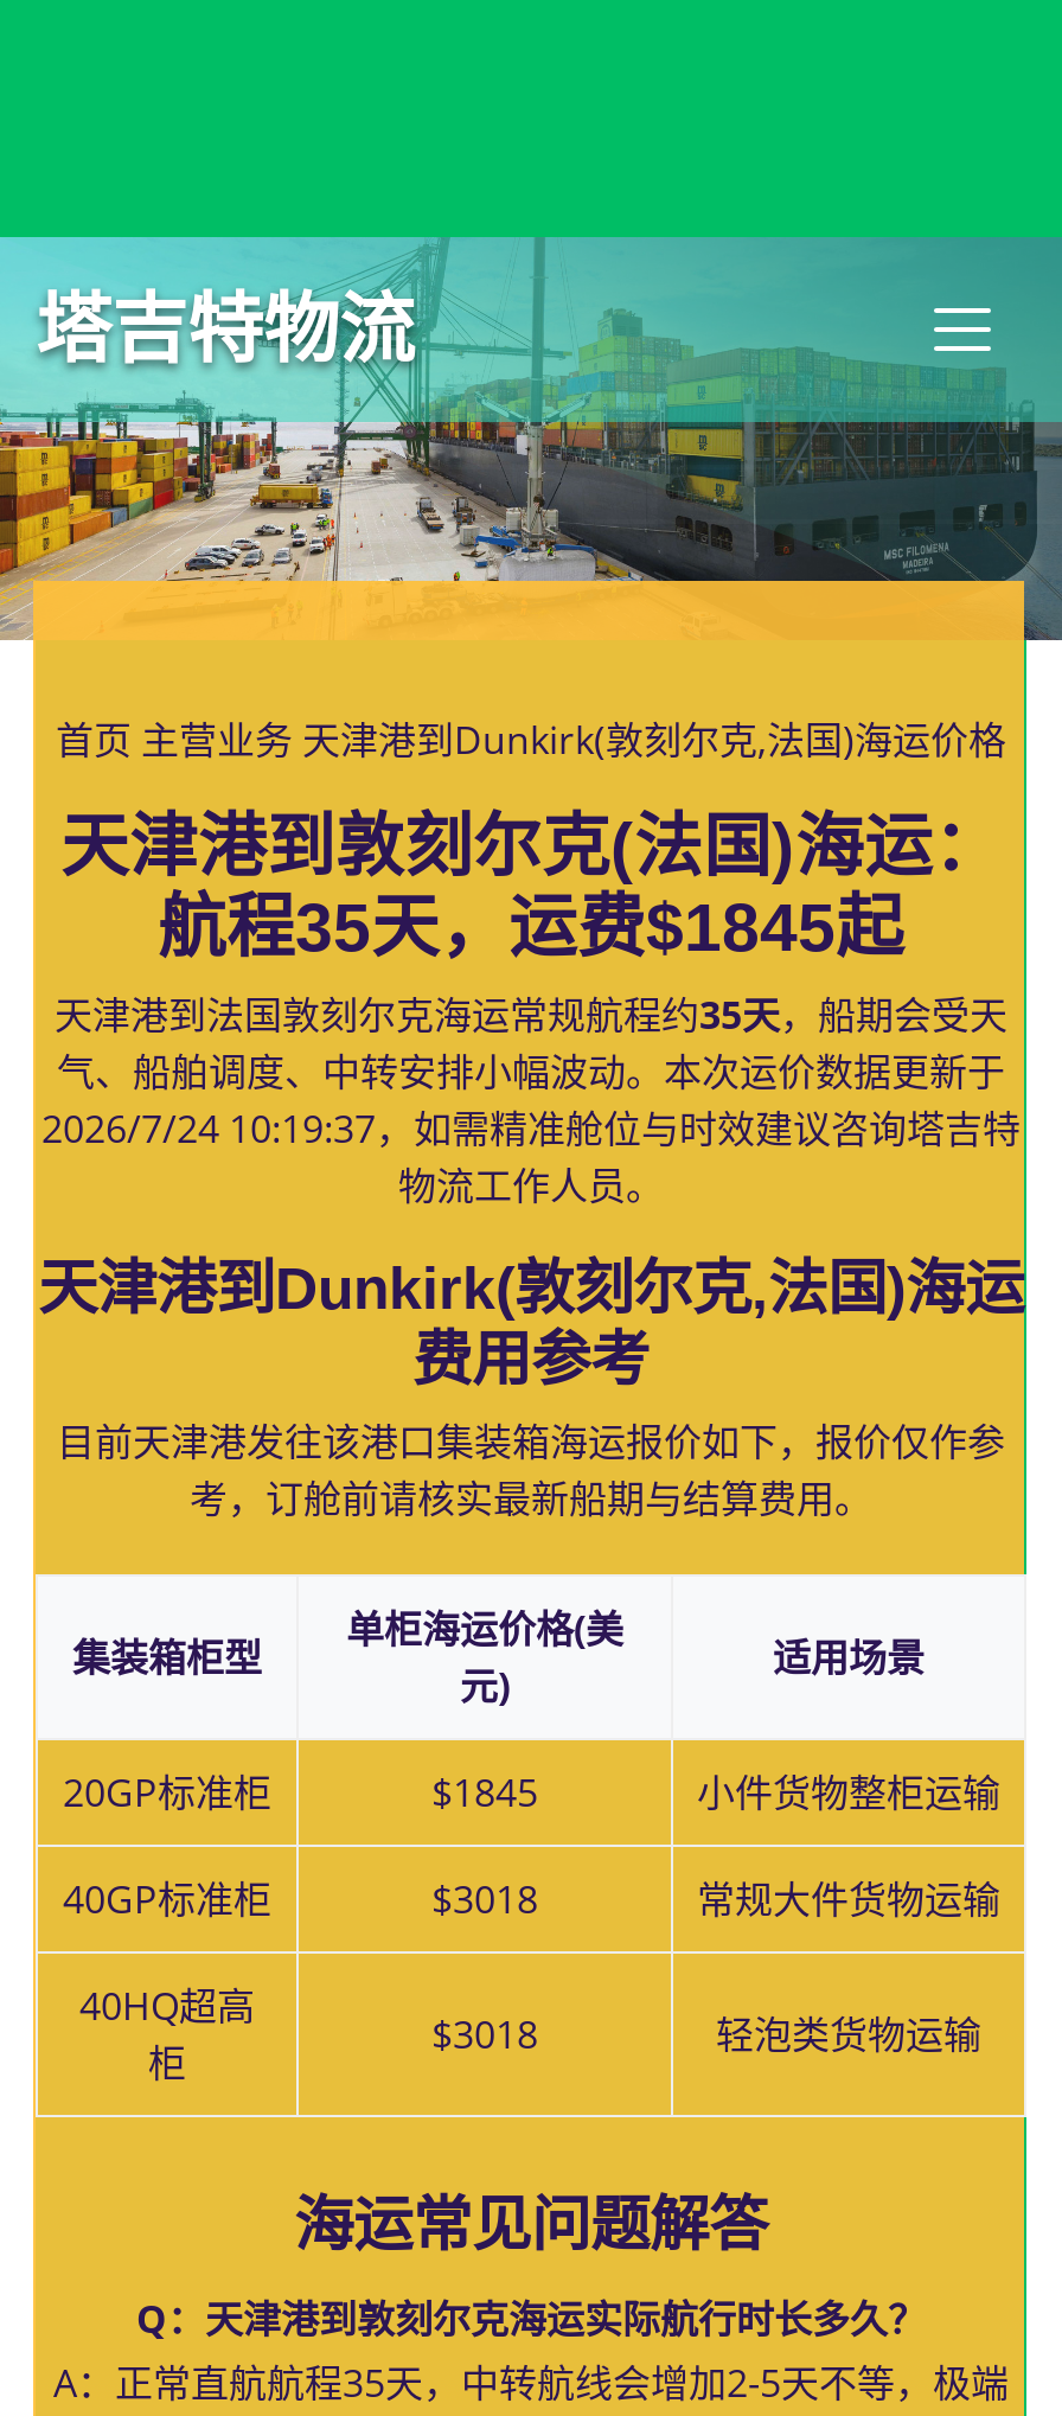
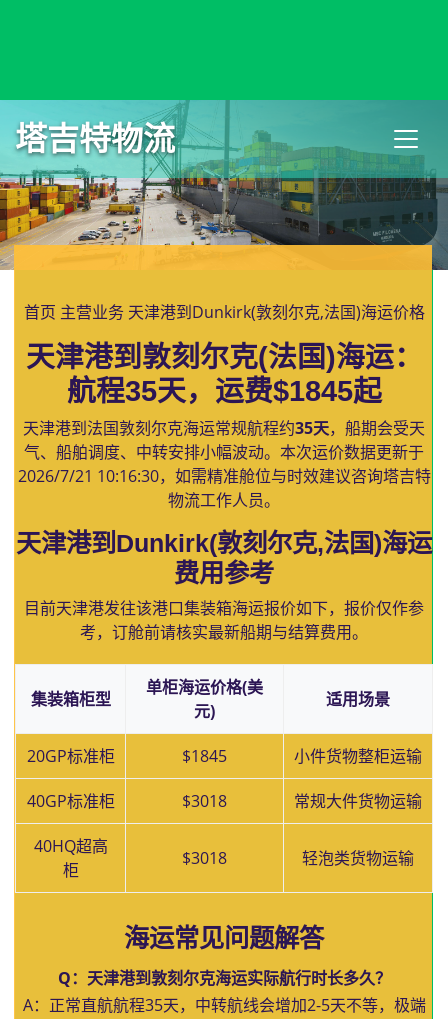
[41,1102,1021,1155] 2026/7/24 10:19:37，如需精准舱位与时效建议咨询塔吉特 -> [17,465,430,487] 2026/7/21 10:16:30，如需精准舱位与时效建议咨询塔吉特

